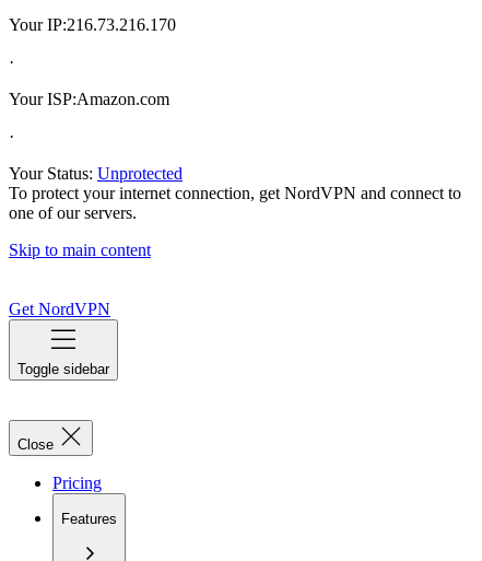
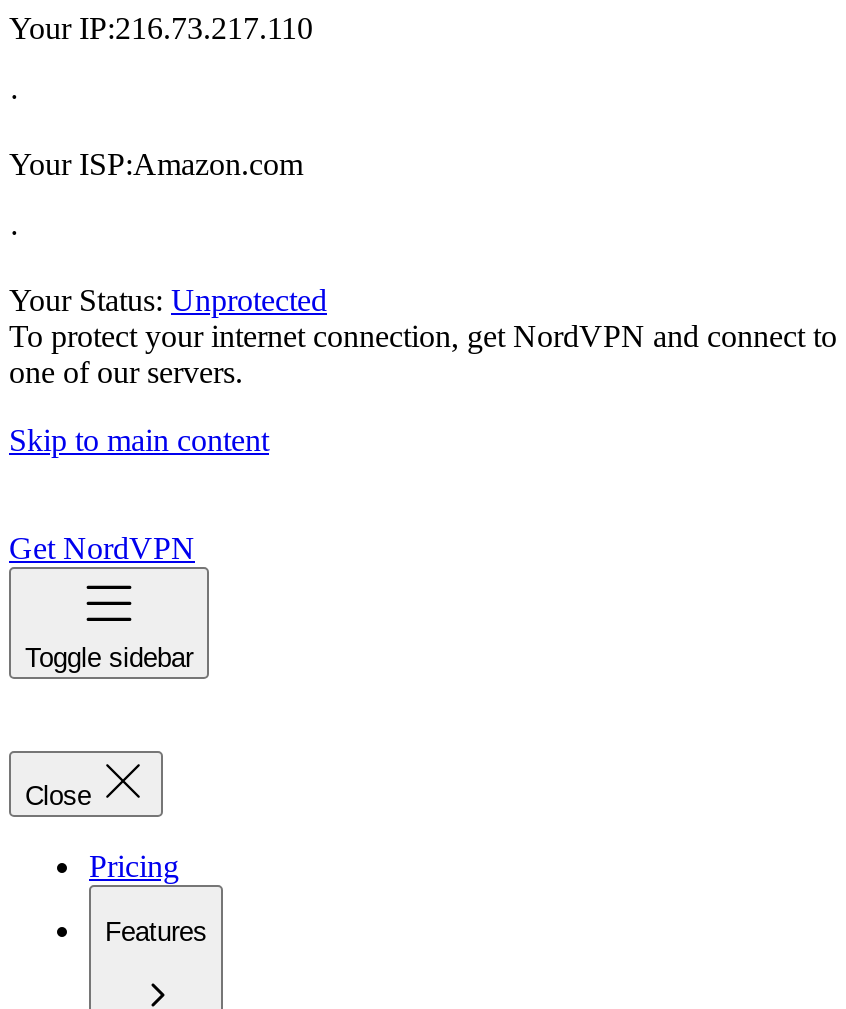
[9,15,176,34] Your IP:216.73.216.170 -> [9,11,313,45] Your IP:216.73.217.110

